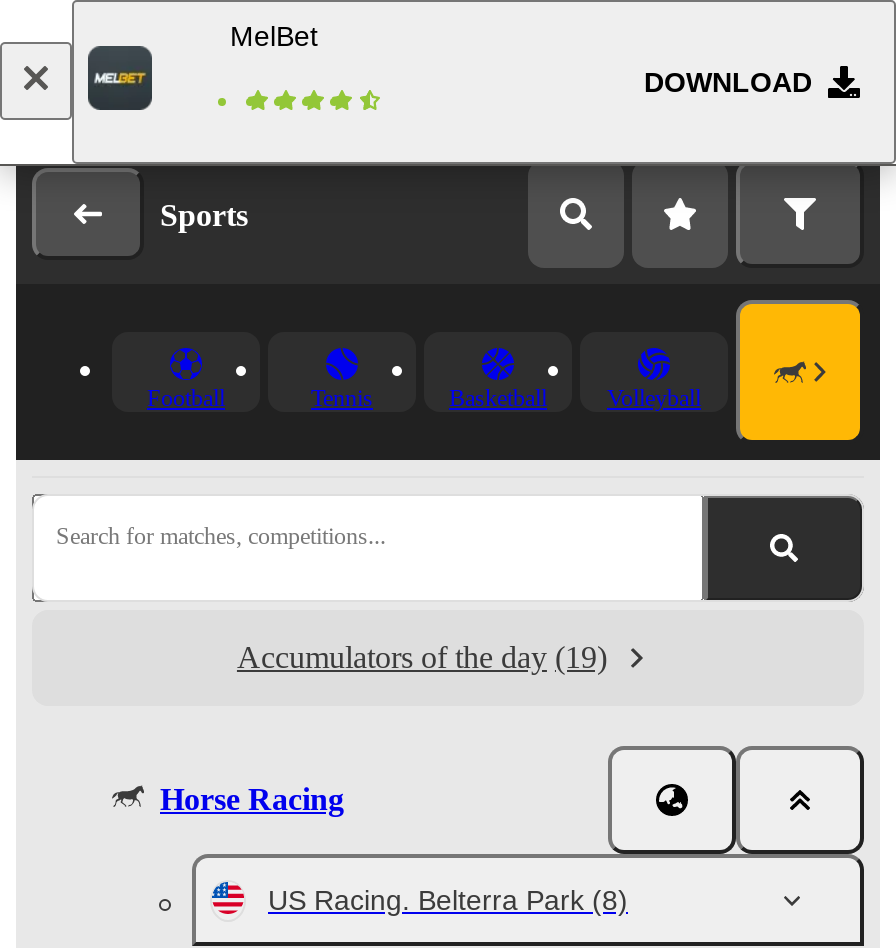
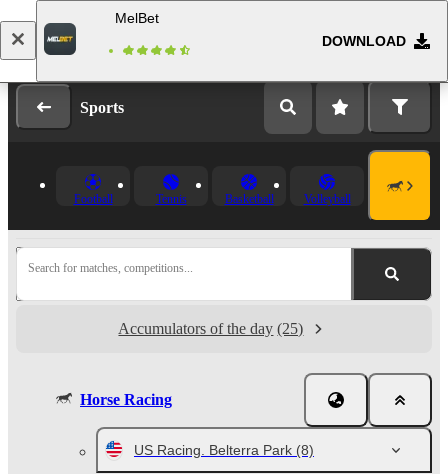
[237,640,607,674] Accumulators of the day (19) -> [118,320,303,337] Accumulators of the day (25)

